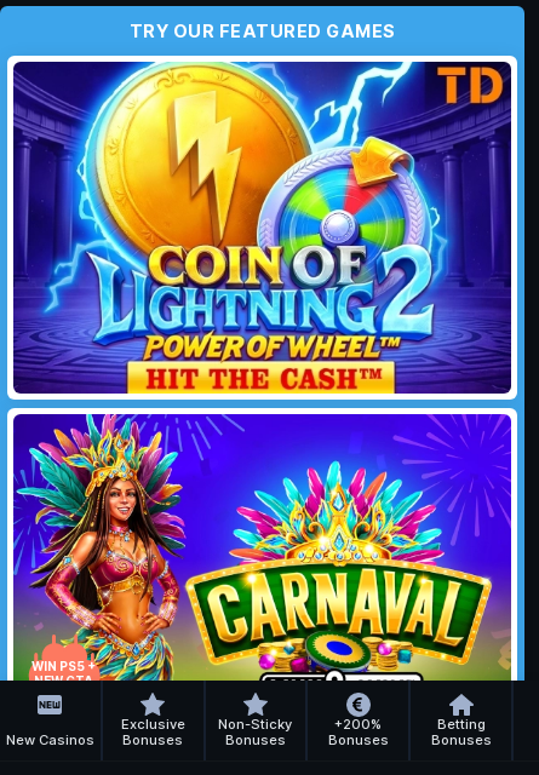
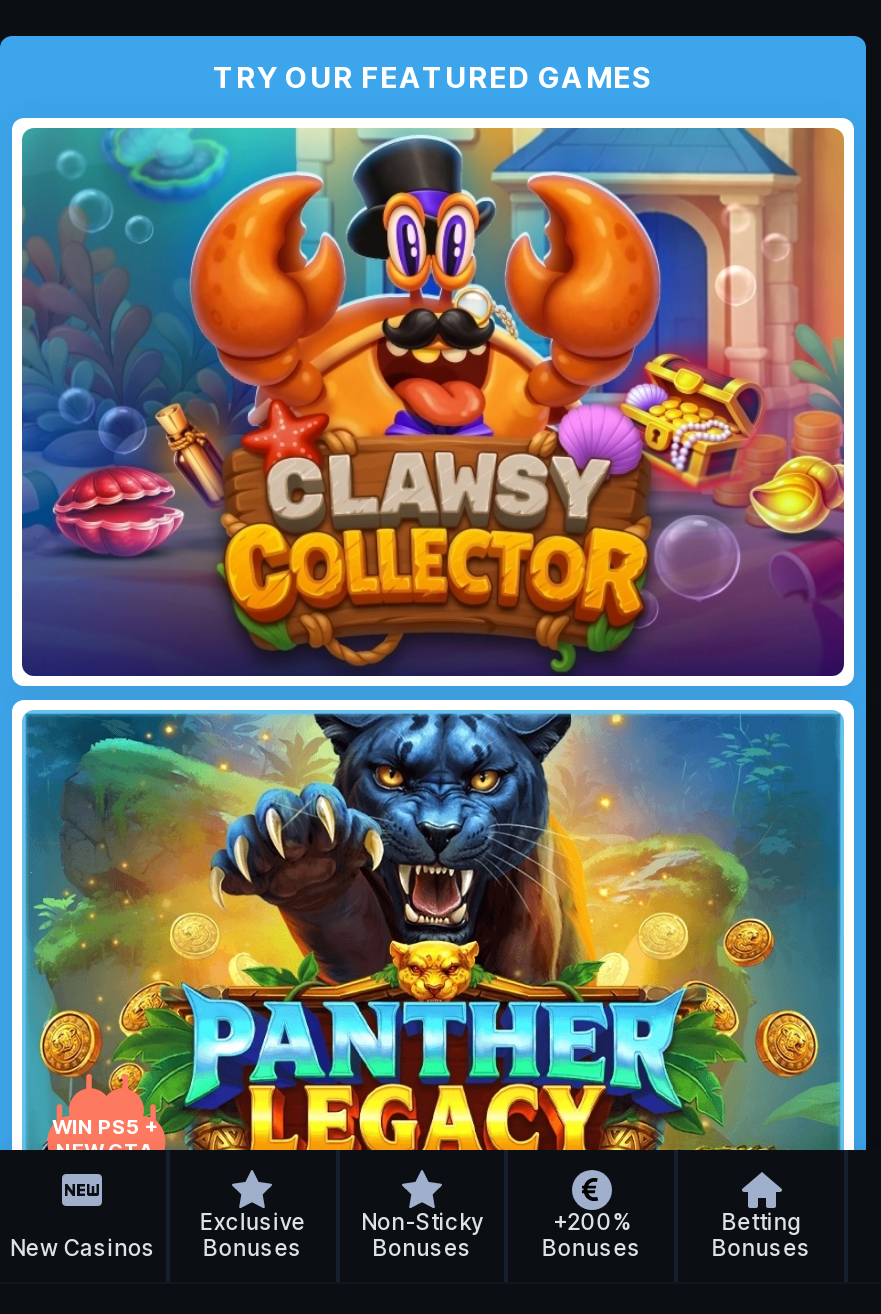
[12,61,512,395] [image] -> [20,126,846,678] [image]
[12,413,512,682] [image] -> [20,708,846,1152] [image]

